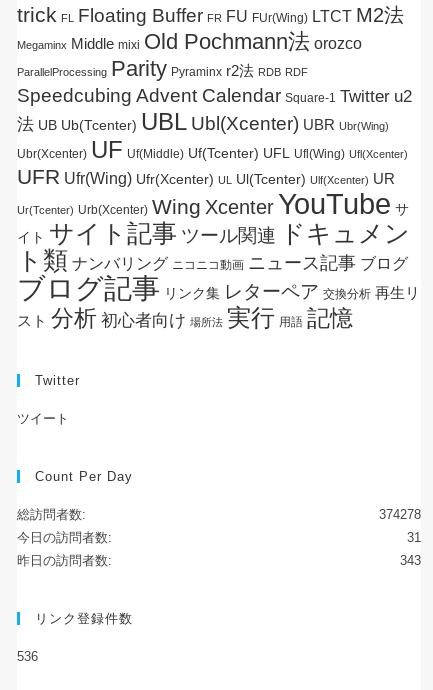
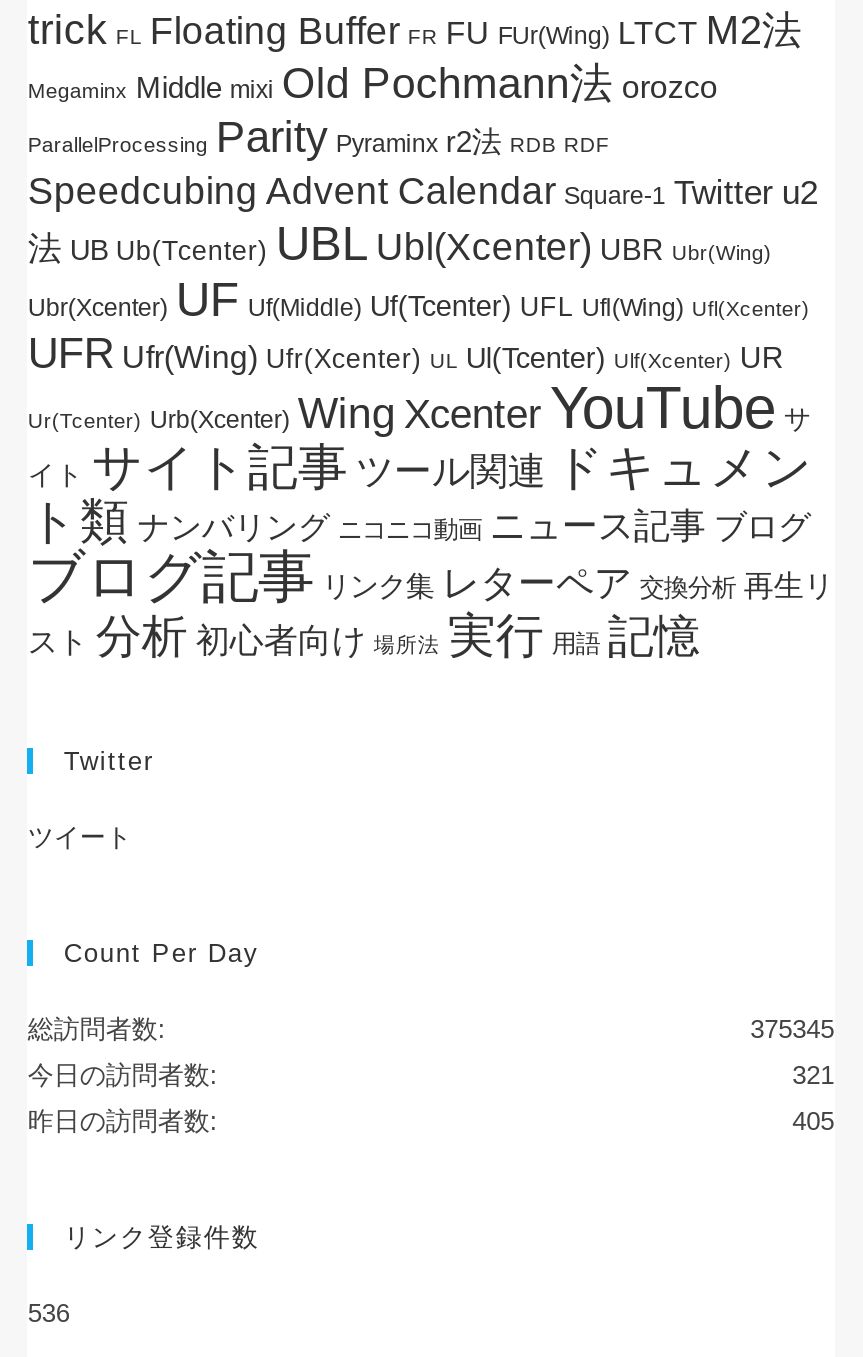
[379,507,421,522] 374278 -> [750,1014,834,1044] 375345
[407,530,421,545] 31 -> [792,1060,834,1090] 321
[400,553,421,568] 343 -> [792,1106,834,1136] 405

